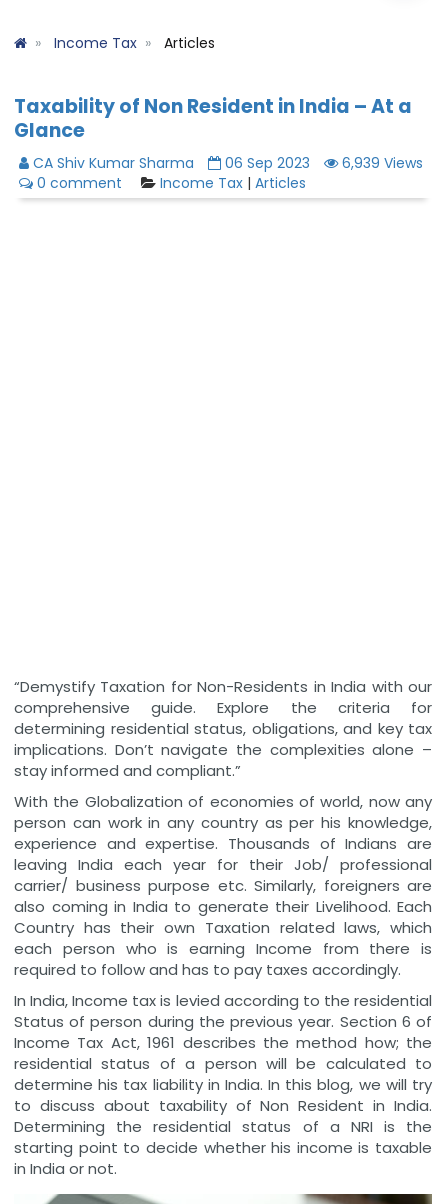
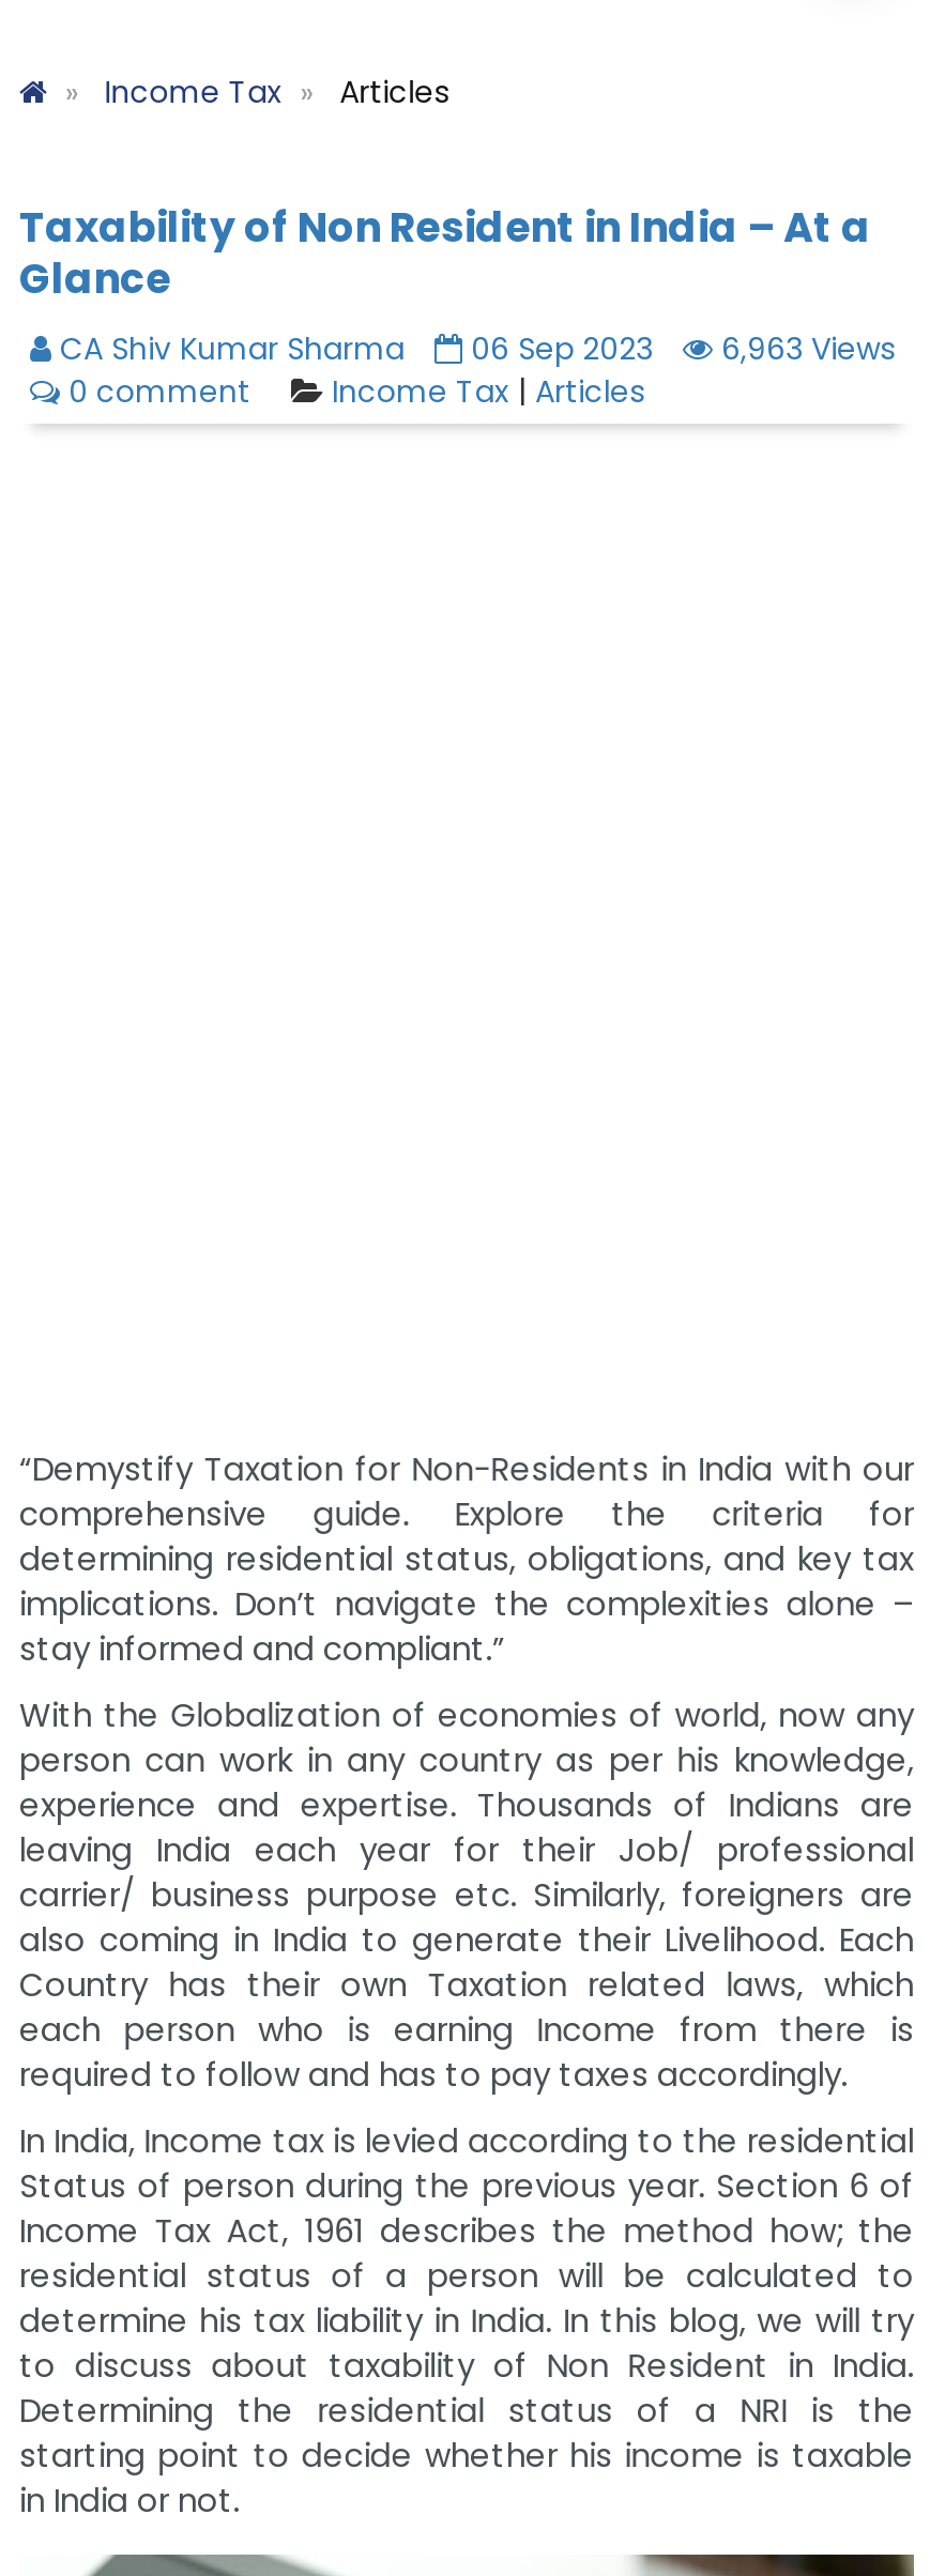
[29,153,423,173] CA Shiv Kumar Sharma 06 Sep 2023 6,939 Views -> [51,327,895,370] CA Shiv Kumar Sharma 06 Sep 2023 6,963 Views

